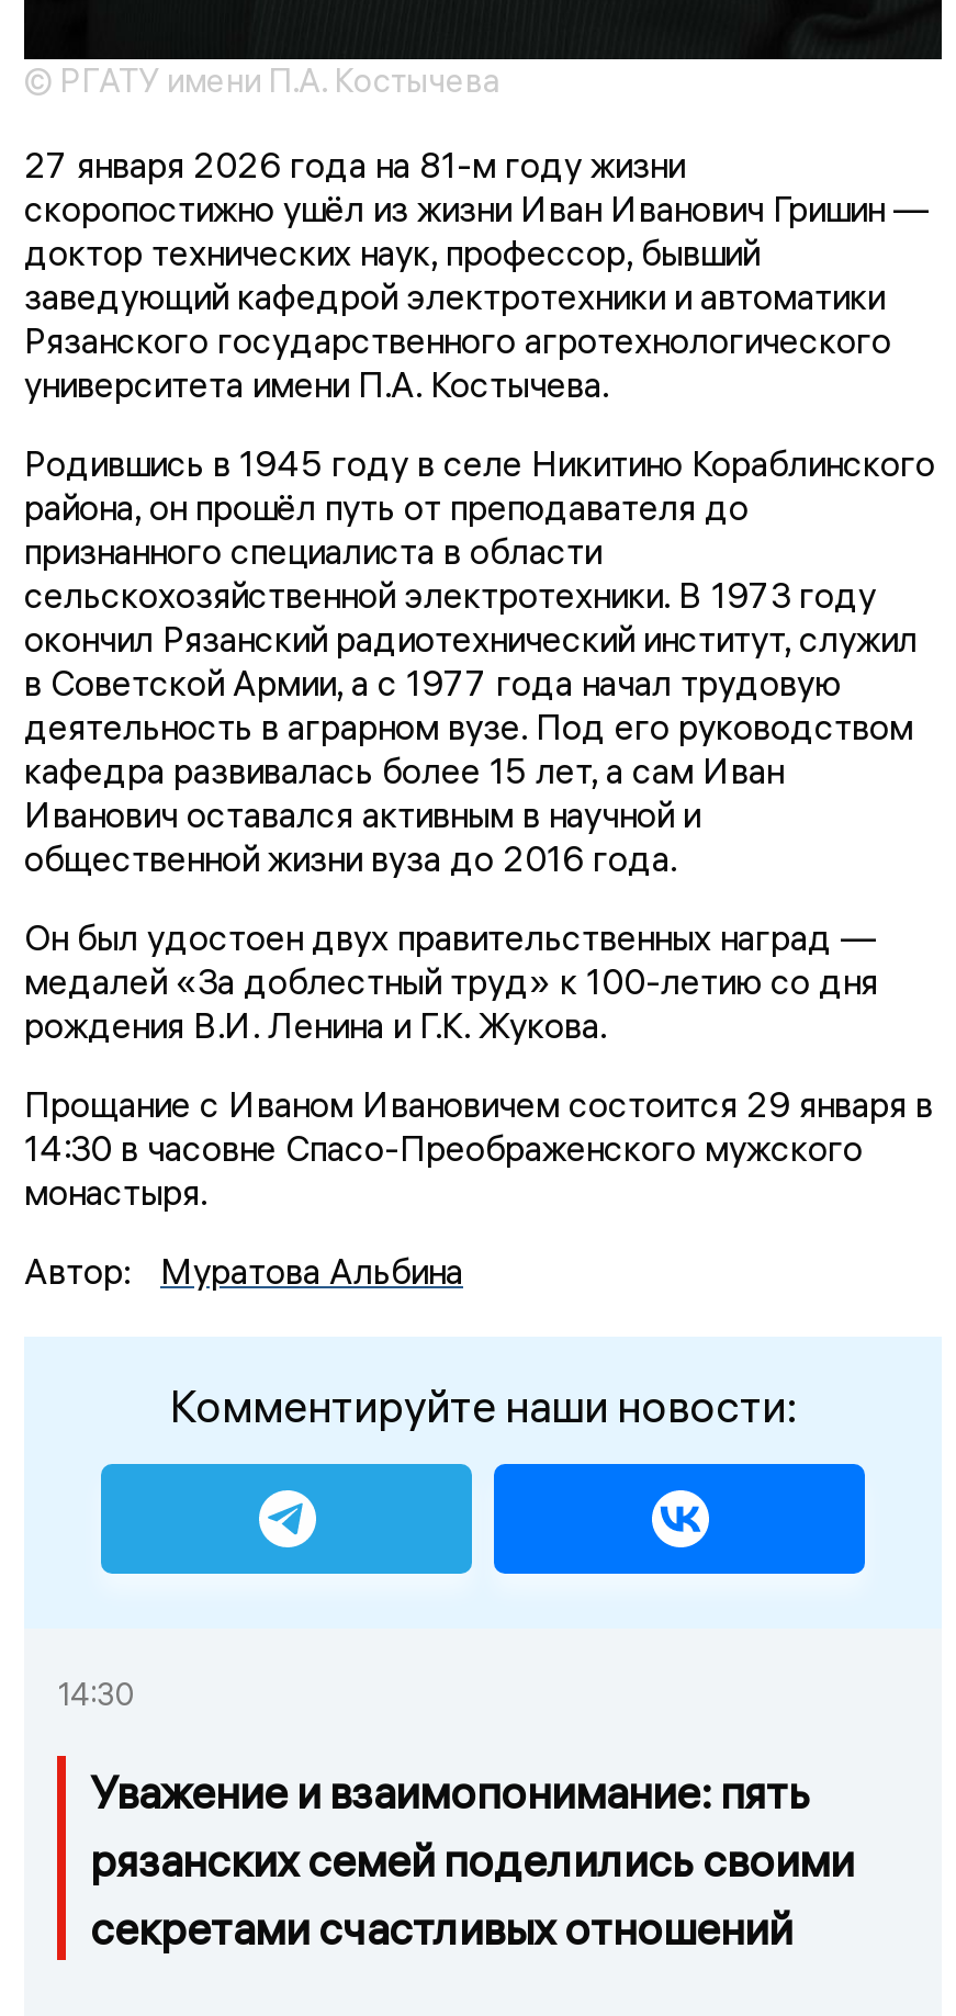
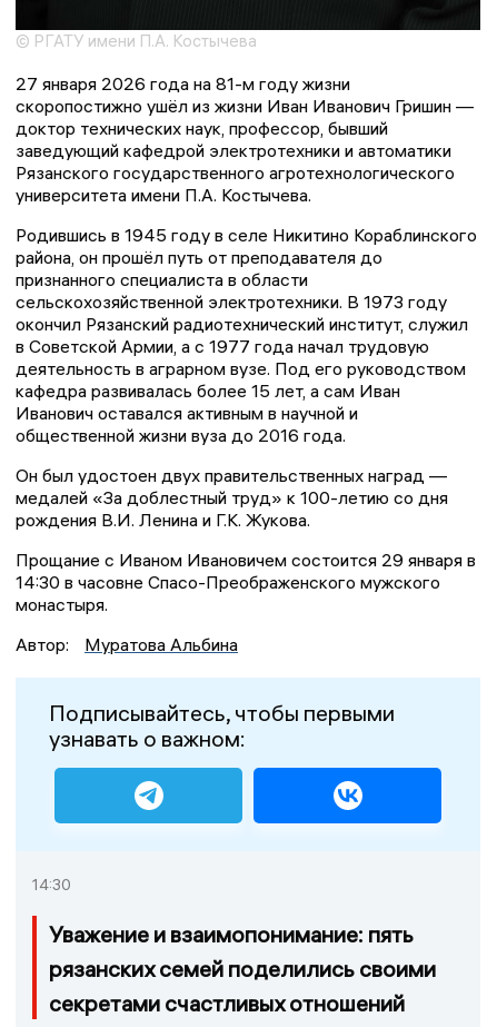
[169,1378,797,1433] Комментируйте наши новости: -> [49,698,395,752] Подписывайтесь, чтобы первыми | узнавать о важном:

